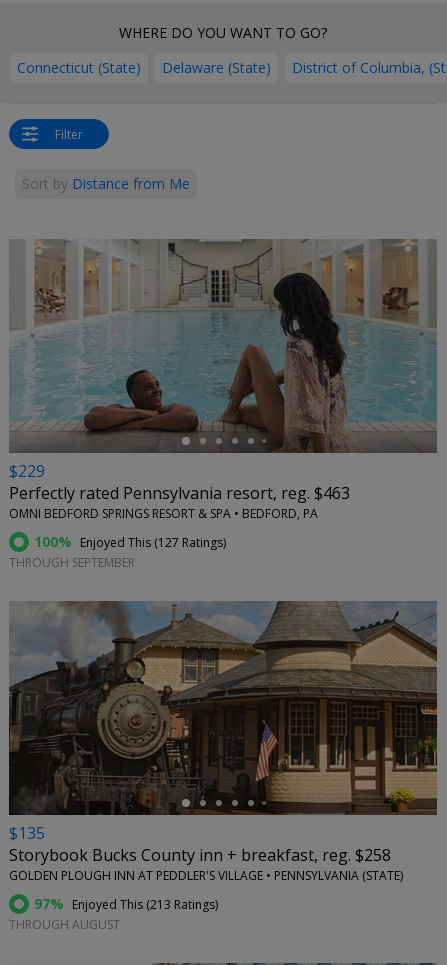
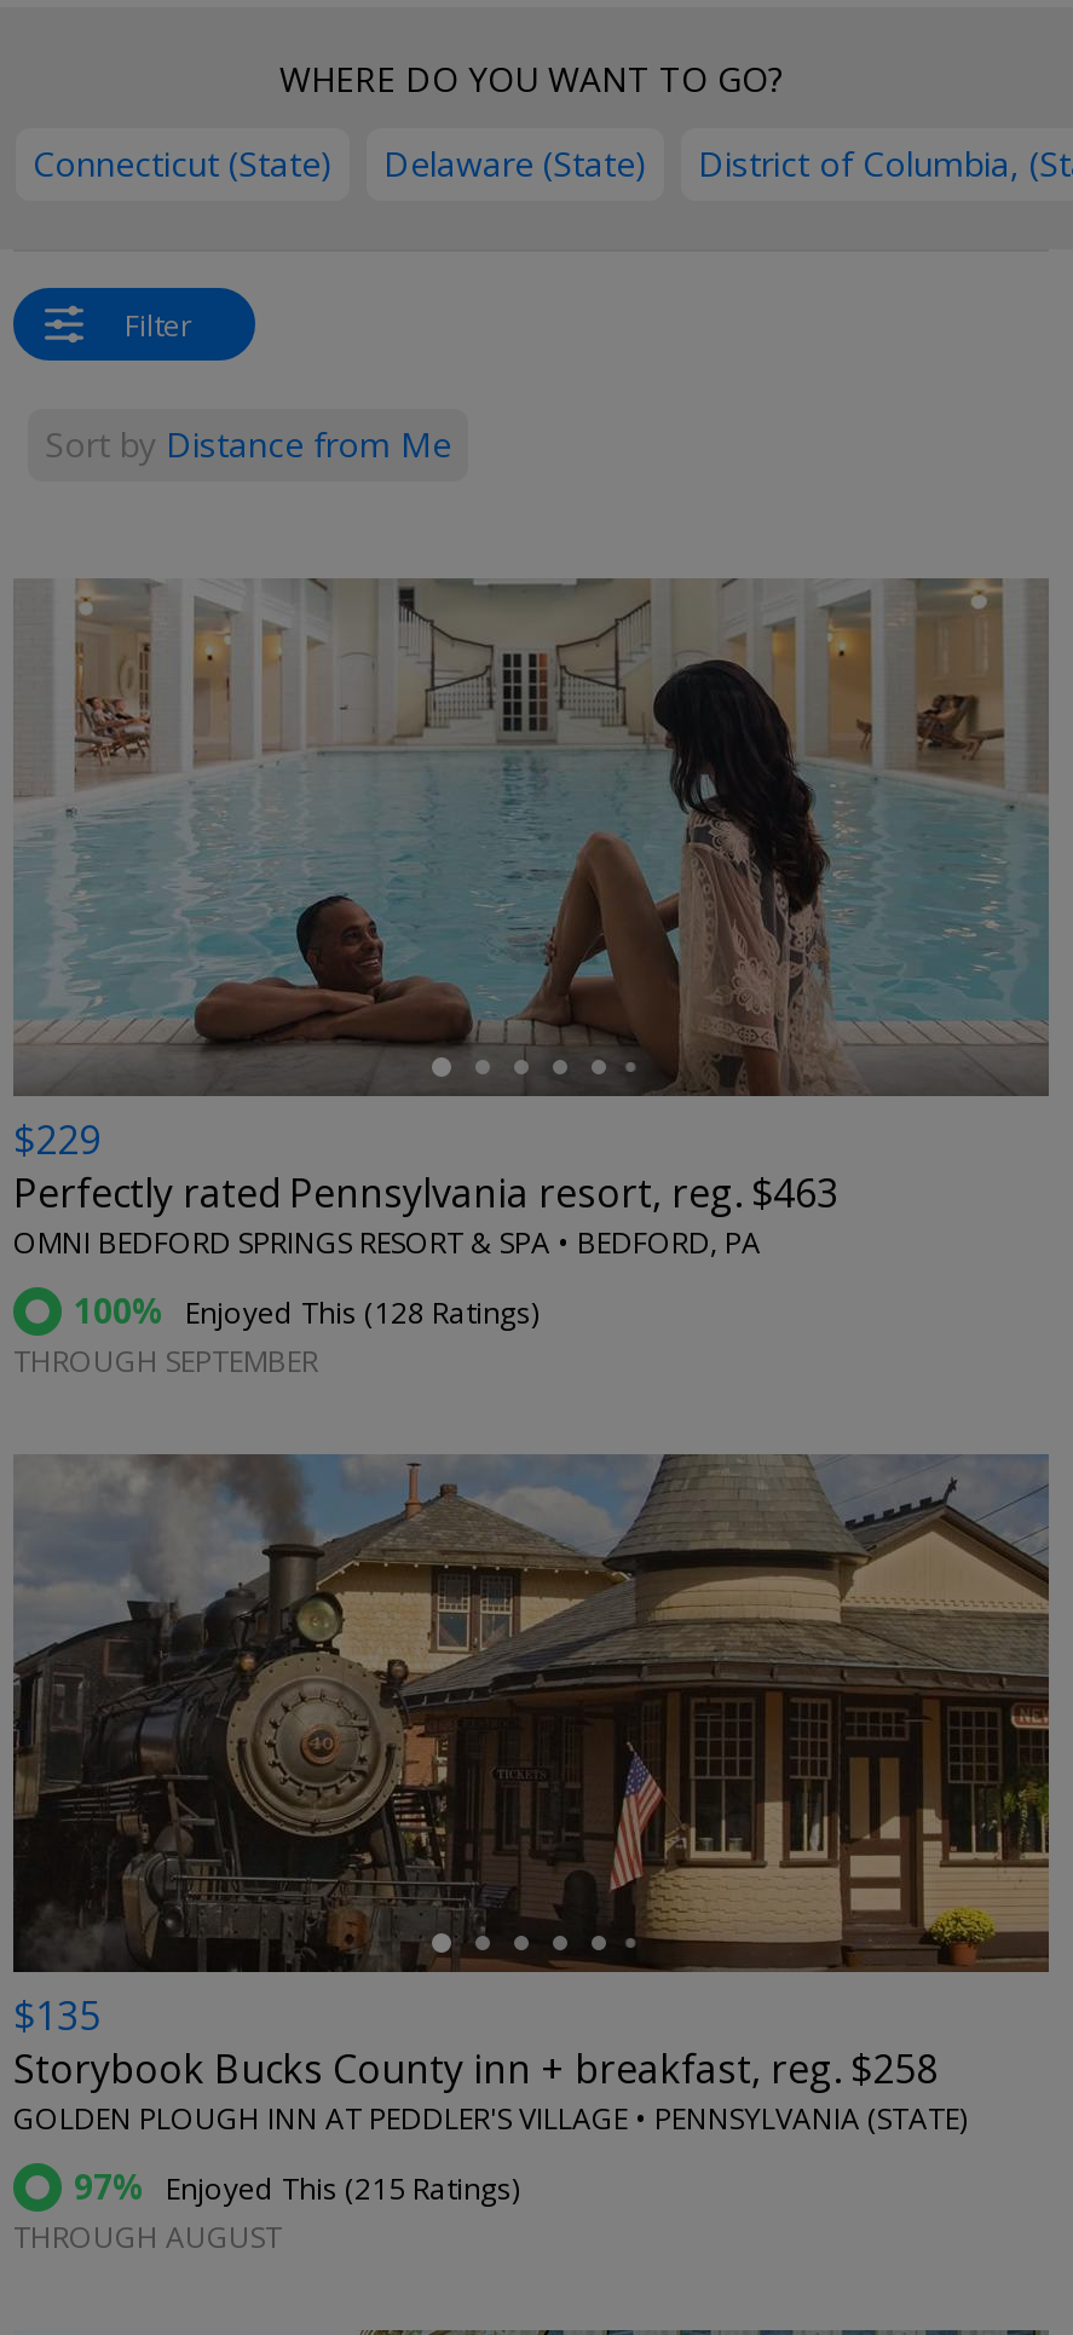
[34,532,226,551] 100% Enjoyed This (127 Ratings) -> [74,1288,538,1334] 100% Enjoyed This (128 Ratings)
[34,894,218,913] 97% Enjoyed This (213 Ratings) -> [74,2164,519,2210] 97% Enjoyed This (215 Ratings)

